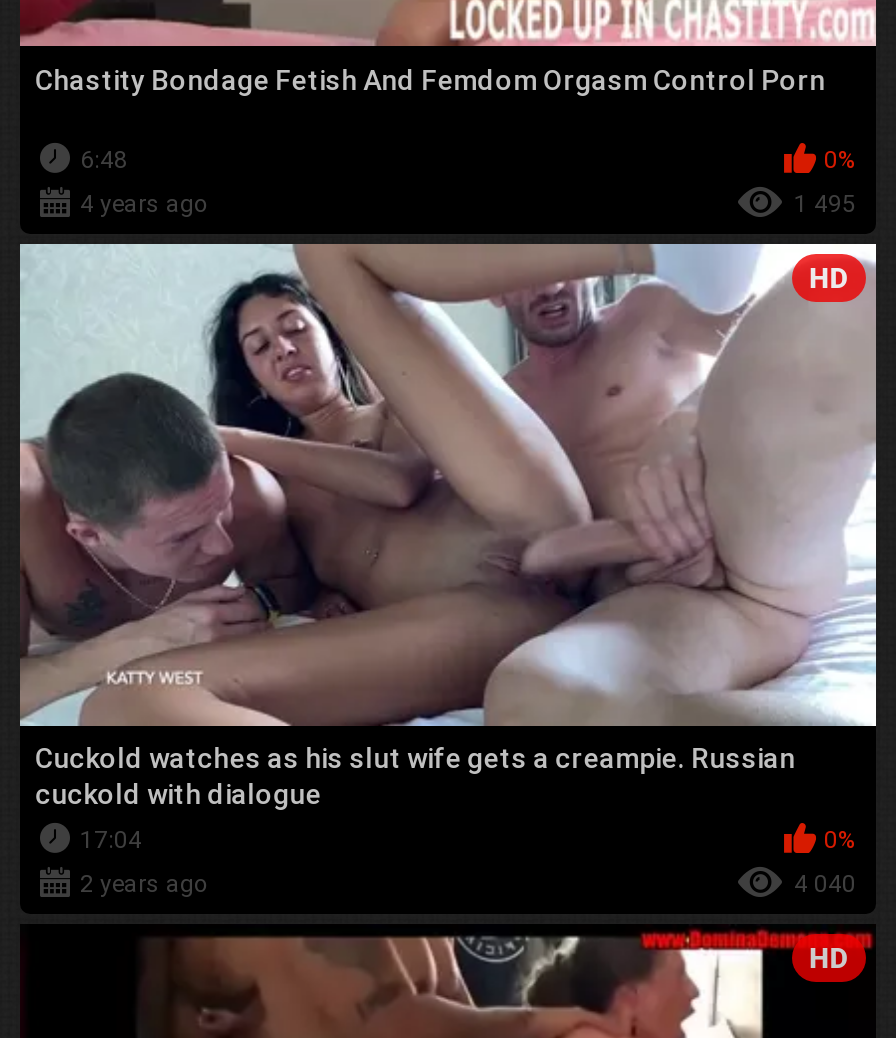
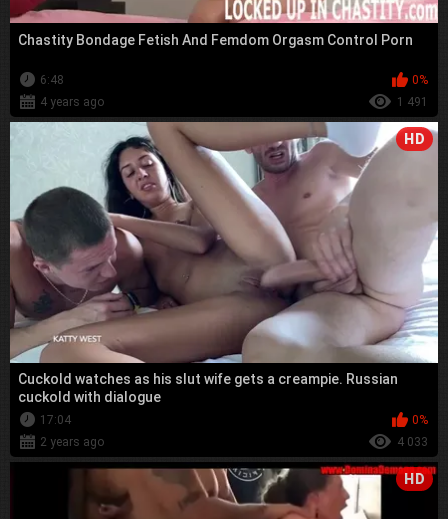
[794,190,856,218] 1 495 -> [397,95,428,109] 1 491
[794,869,856,897] 4 040 -> [397,435,428,449] 4 033

